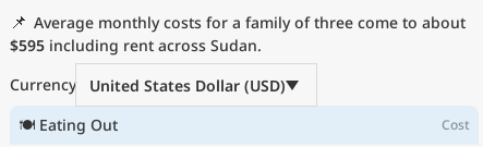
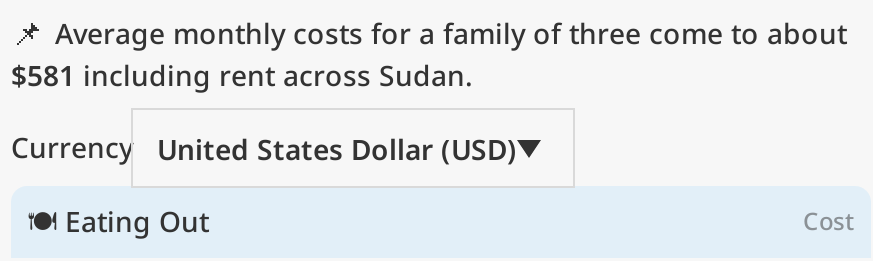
[10,35,262,56] $595 including rent across Sudan. -> [11,56,473,94] $581 including rent across Sudan.

